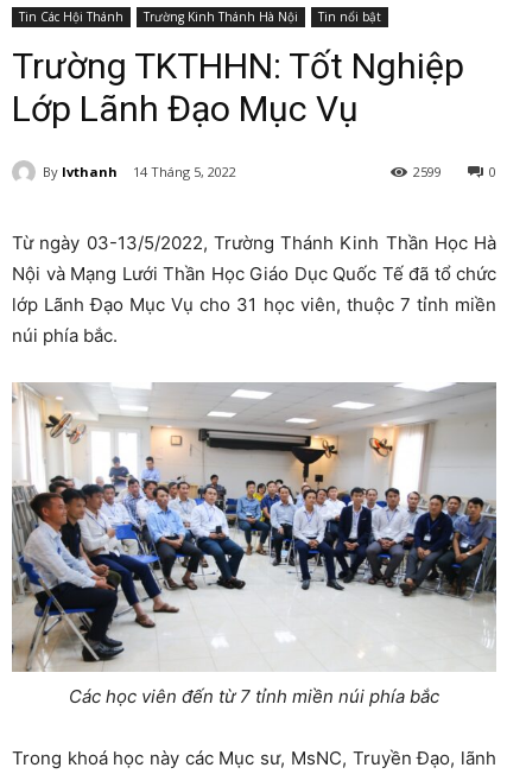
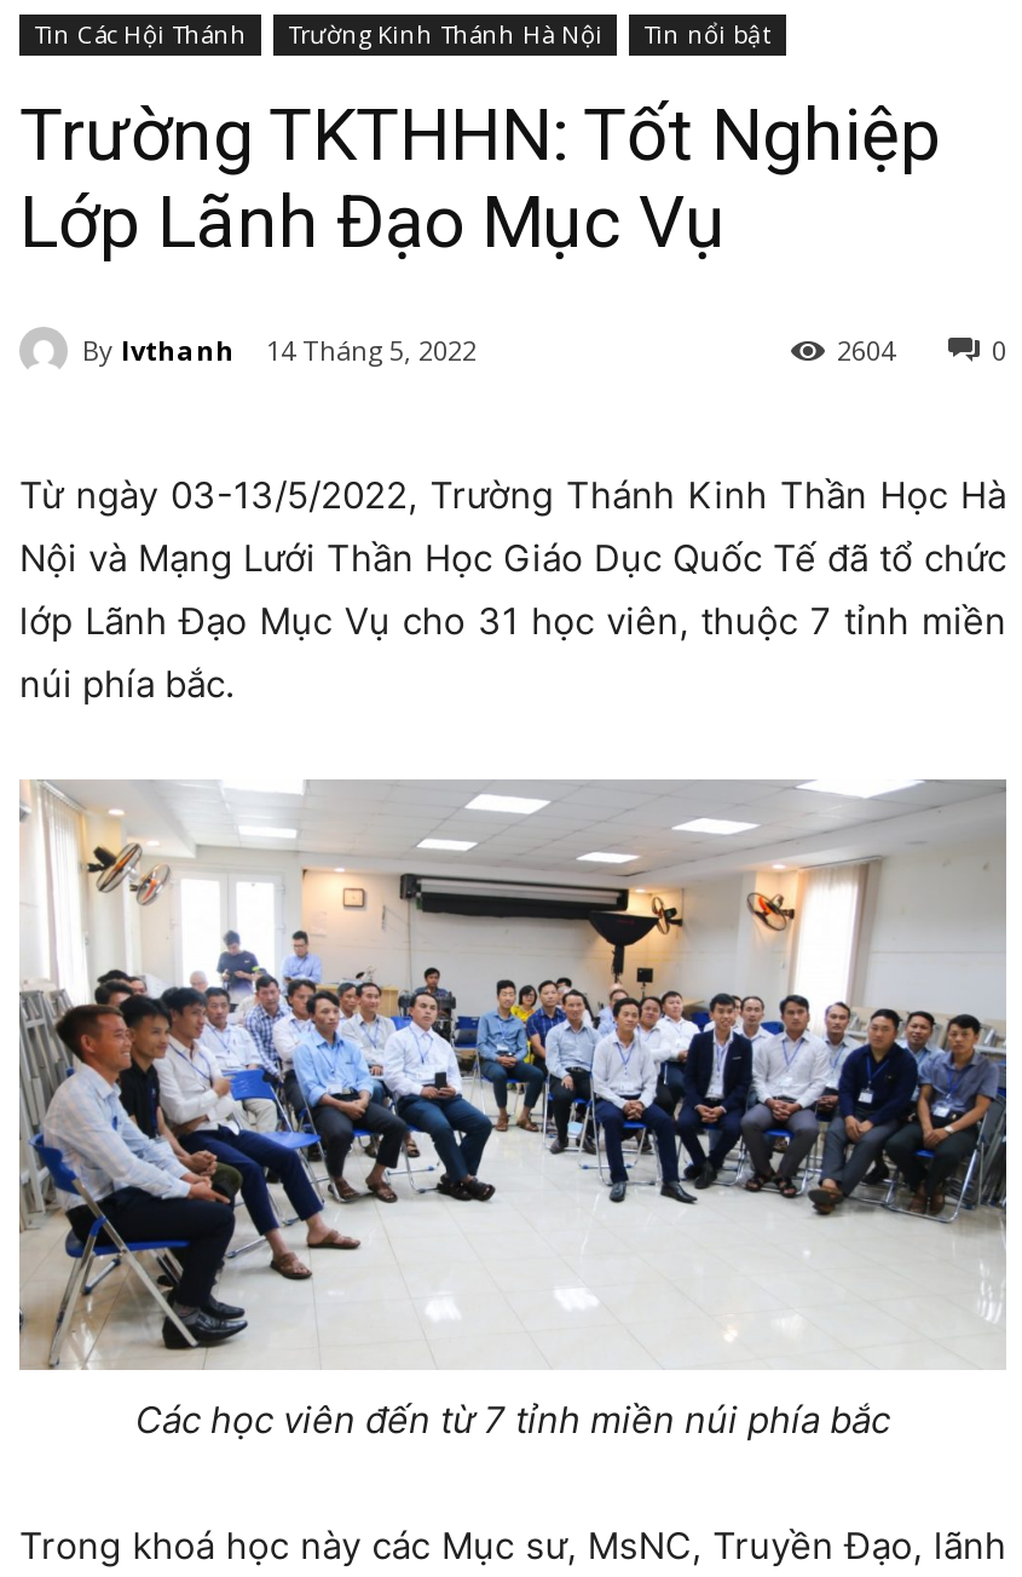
[413,163,442,181] 2599 -> [837,332,895,368] 2604

